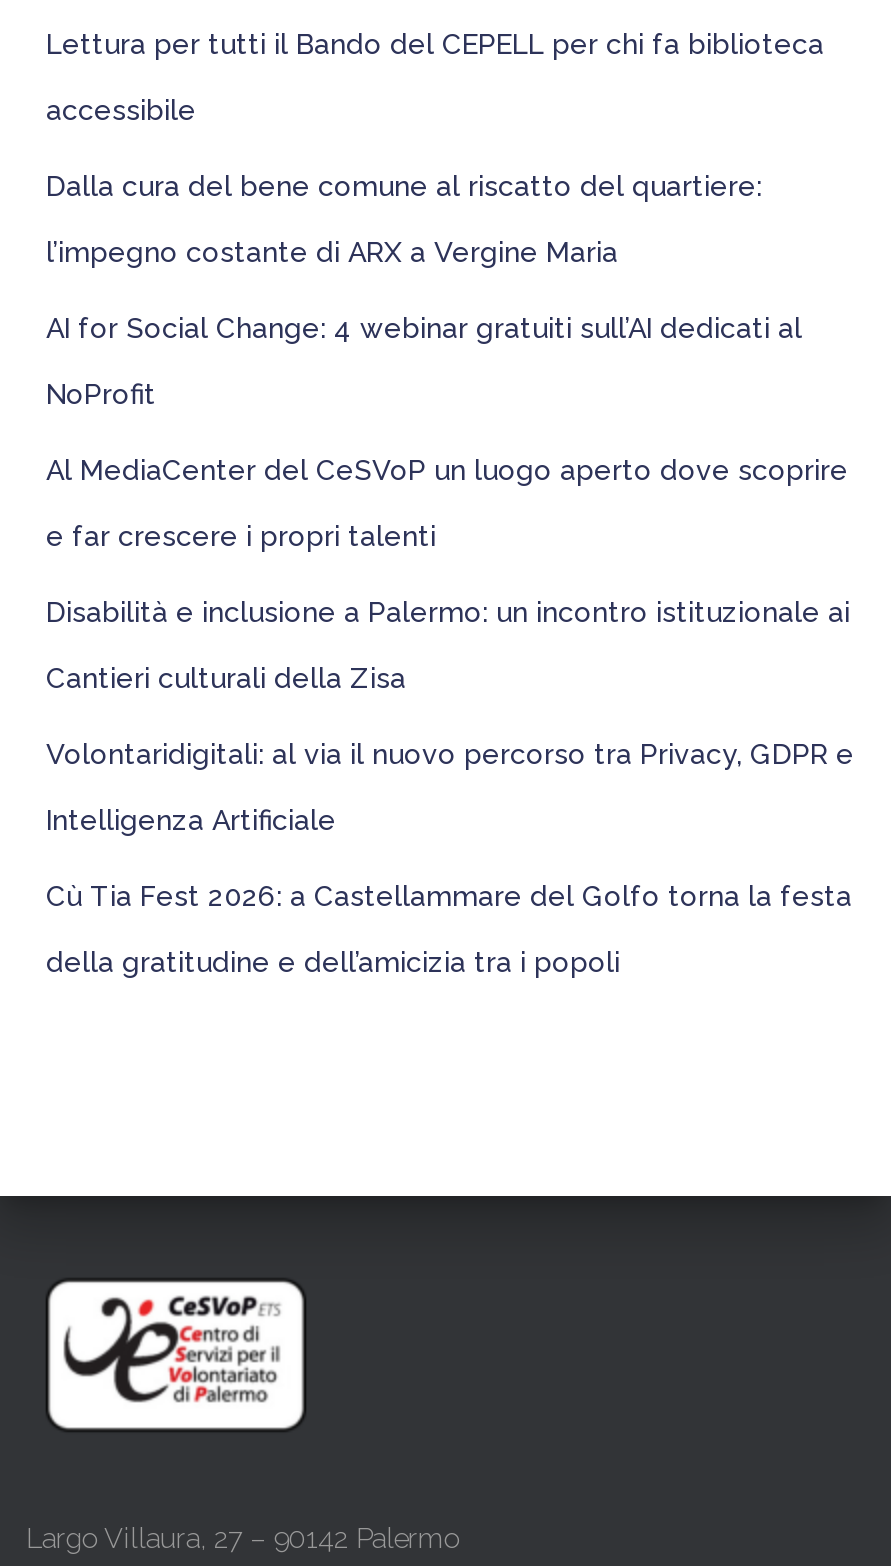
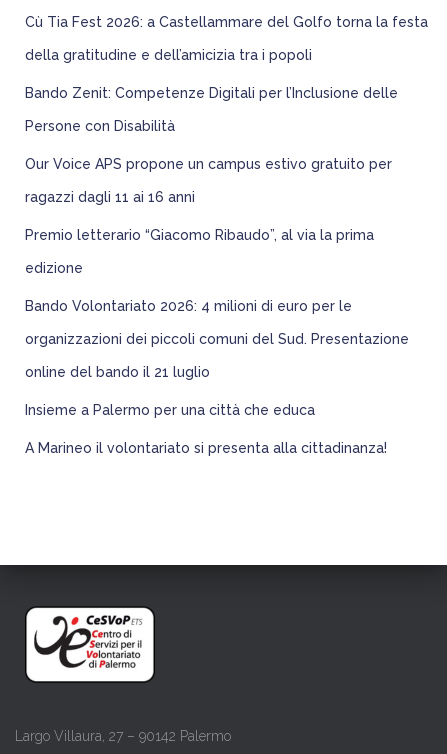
[46,29,854,837] Lettura per tutti il Bando del CEPELL per chi fa biblioteca | accessibile | Dalla cura del bene comune al riscatto del quartiere: | l’impegno costante di ARX a Vergine Maria | AI for Social Change: 4 webinar gratuiti sull’AI dedicati al | NoProfit | Al MediaCenter del CeSVoP un luogo aperto dove scoprire | e far crescere i propri talenti | Disabilità e inclusione a Palermo: un incontro istituzionale ai | Cantieri culturali della Zisa | Volontaridigitali: al via il nuovo percorso tra Privacy, GDPR e | Intelligenza Artificiale -> none
none -> [25,85,409,456] Bando Zenit: Competenze Digitali per l’Inclusione delle | Persone con Disabilità | Our Voice APS propone un campus estivo gratuito per | ragazzi dagli 11 ai 16 anni | Premio letterario “Giacomo Ribaudo”, al via la prima | edizione | Bando Volontariato 2026: 4 milioni di euro per le | organizzazioni dei piccoli comuni del Sud. Presentazione | online del bando il 21 luglio | Insieme a Palermo per una città che educa | A Marineo il volontariato si presenta alla cittadinanza!
moved [46,881,852,979] -> [25,14,428,63]: Cù Tia Fest 2026: a Castellammare del Golfo torna la festa | della gratitudine e dell’amicizia tra i popoli

